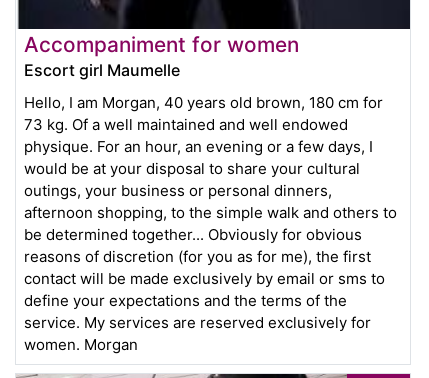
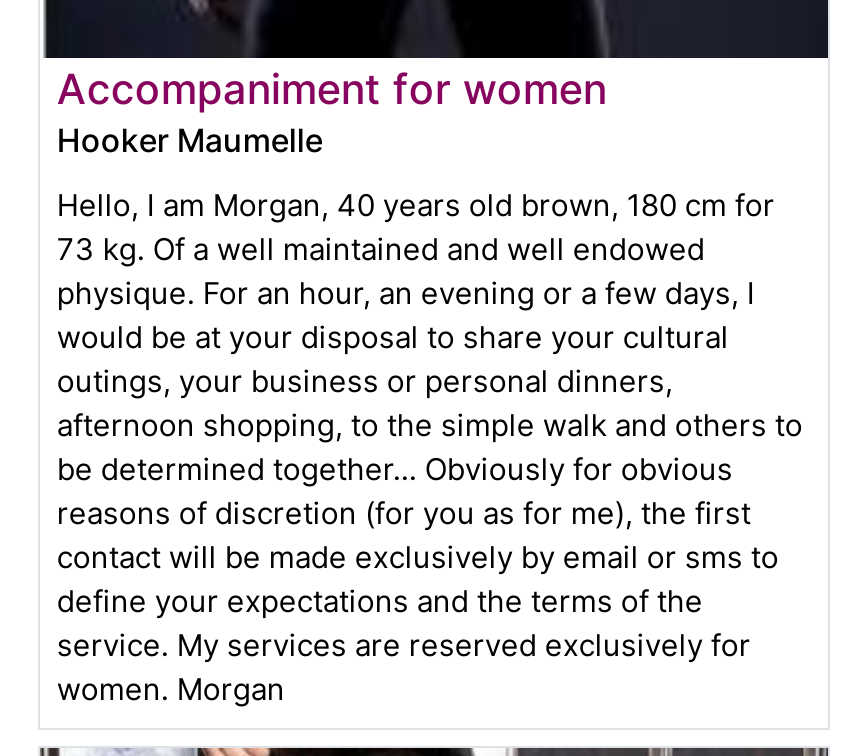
[24,60,180,80] Escort girl Maumelle -> [57,120,323,160] Hooker Maumelle

